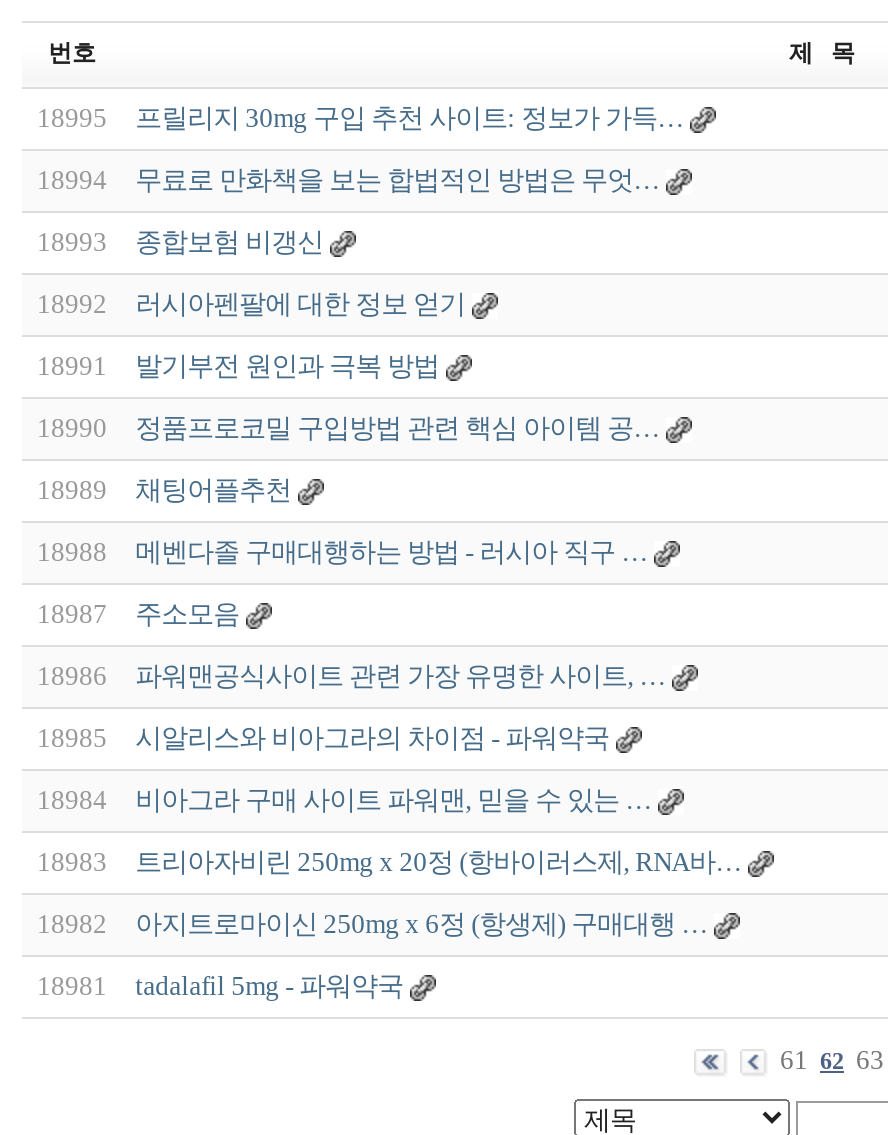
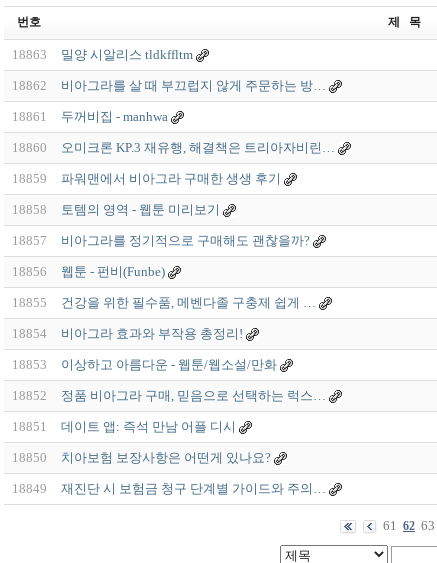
[37,103,683,133] 18995 | 프릴리지 30mg 구입 추천 사이트: 정보가 가득… -> [11,47,193,62] 18863 | 밀양 시알리스 tldkffltm
[37,165,659,195] 18994 | 무료로 만화책을 보는 합법적인 방법은 무엇… -> [11,78,326,93] 18862 | 비아그라를 살 때 부끄럽지 않게 주문하는 방…
[37,227,323,257] 18993 | 종합보험 비갱신 -> [11,109,168,124] 18861 | 두꺼비집 - manhwa
[37,289,465,319] 18992 | 러시아펜팔에 대한 정보 얻기 -> [11,140,335,155] 18860 | 오미크론 KP.3 재유행, 해결책은 트리아자비린…
[37,351,439,381] 18991 | 발기부전 원인과 극복 방법 -> [11,171,281,186] 18859 | 파워맨에서 비아그라 구매한 생생 후기
[37,413,659,443] 18990 | 정품프로코밀 구입방법 관련 핵심 아이템 공… -> [11,202,220,217] 18858 | 토템의 영역 - 웹툰 미리보기
[37,475,291,505] 18989 | 채팅어플추천 -> [11,233,310,248] 18857 | 비아그라를 정기적으로 구매해도 괜찮을까?
[37,537,647,567] 18988 | 메벤다졸 구매대행하는 방법 - 러시아 직구 … -> [11,264,165,279] 18856 | 웹툰 - 펀비(Funbe)
[37,599,239,629] 18987 | 주소모음 -> [11,295,316,310] 18855 | 건강을 위한 필수품, 메벤다졸 구충제 쉽게 …
[37,661,665,691] 18986 | 파워맨공식사이트 관련 가장 유명한 사이트, … -> [11,326,243,341] 18854 | 비아그라 효과와 부작용 총정리!
[37,723,609,753] 18985 | 시알리스와 비아그라의 차이점 - 파워약국 -> [11,357,277,372] 18853 | 이상하고 아름다운 - 웹툰/웹소설/만화
[37,785,651,815] 18984 | 비아그라 구매 사이트 파워맨, 믿을 수 있는 … -> [11,388,326,403] 18852 | 정품 비아그라 구매, 믿음으로 선택하는 럭스…
[37,847,741,877] 18983 | 트리아자비린 250mg x 20정 (항바이러스제, RNA바… -> [11,419,236,434] 18851 | 데이트 앱: 즉석 만남 어플 디시
[37,909,707,939] 18982 | 아지트로마이신 250mg x 6정 (항생제) 구매대행 … -> [11,450,271,465] 18850 | 치아보험 보장사항은 어떤게 있나요?
[37,971,403,1001] 18981 | tadalafil 5mg - 파워약국 -> [11,481,326,496] 18849 | 재진단 시 보험금 청구 단계별 가이드와 주의…

